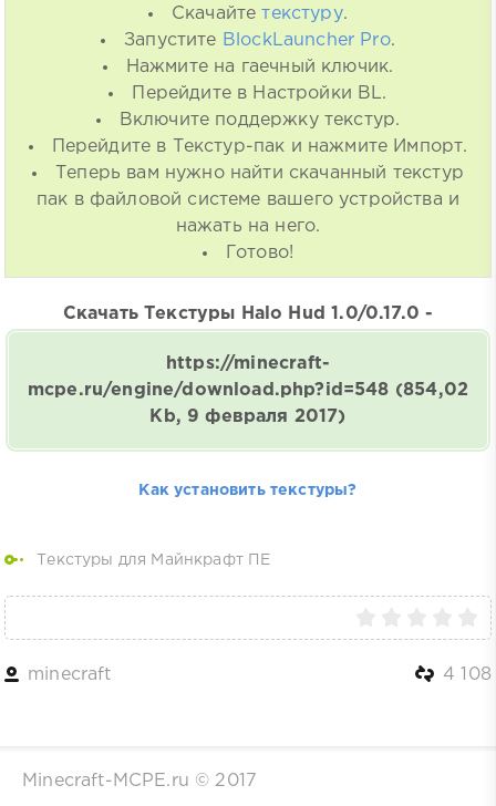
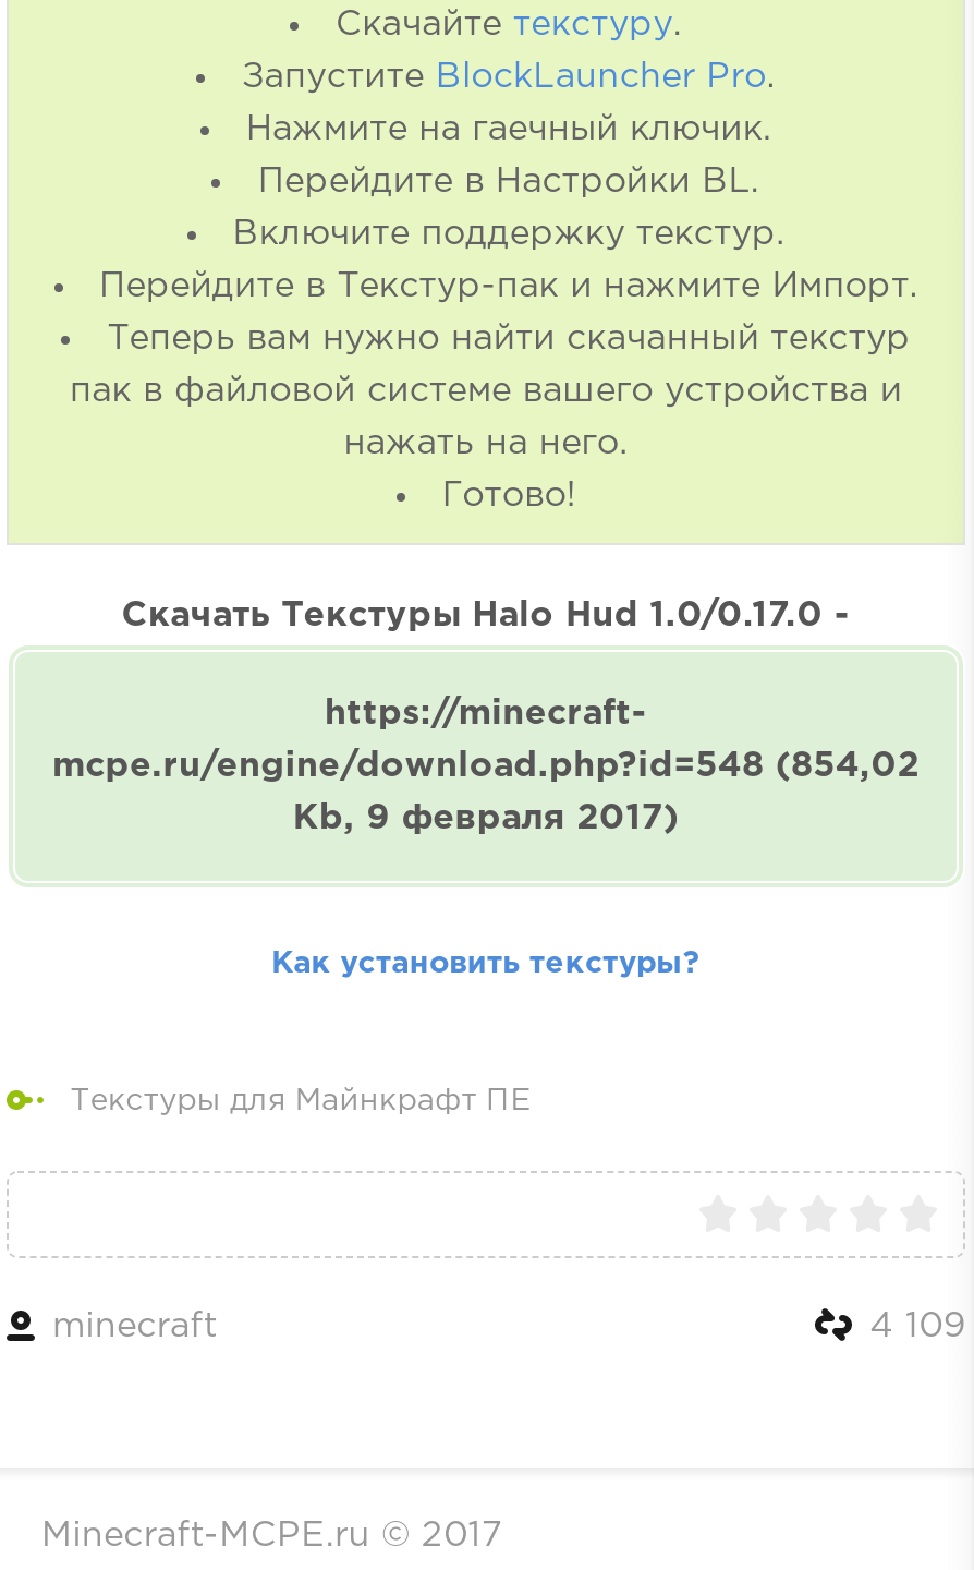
[443,667,492,683] 4 108 -> [870,1311,965,1344] 4 109

